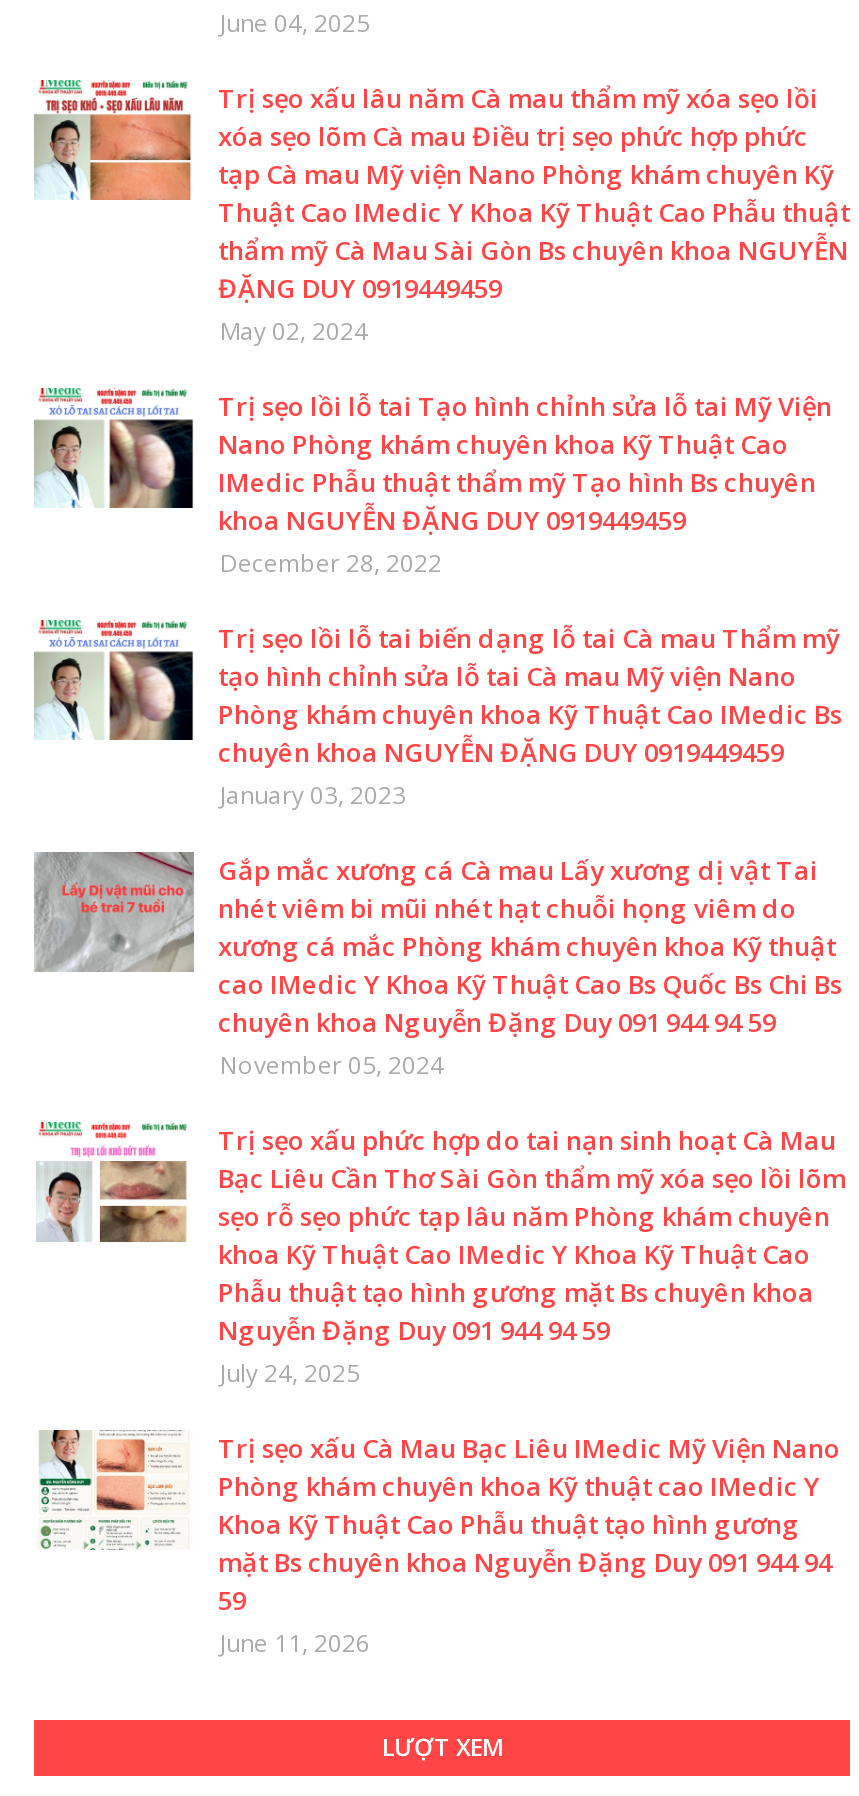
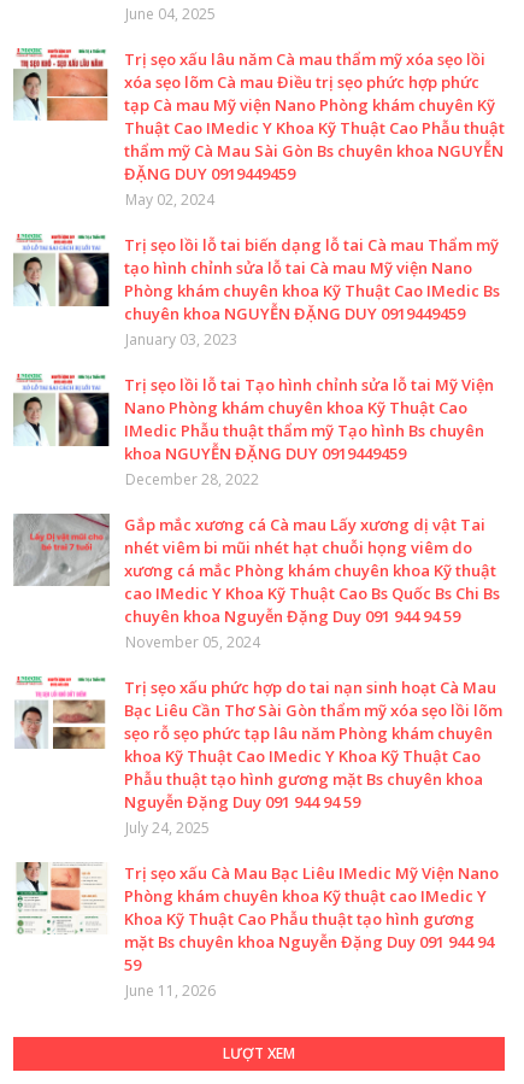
moved [218,388,832,580] -> [124,374,494,490]: Trị sẹo lồi lỗ tai Tạo hình chỉnh sửa lỗ tai Mỹ Viện | Nano Phòng khám chuyên khoa Kỹ Thuật Cao | IMedic Phẫu thuật thẩm mỹ Tạo hình Bs chuyên | khoa NGUYỄN ĐẶNG DUY 0919449459 | December 28, 2022
moved [32,618,842,812] -> [12,233,500,350]: [image] | Trị sẹo lồi lỗ tai biến dạng lỗ tai Cà mau Thẩm mỹ | tạo hình chỉnh sửa lỗ tai Cà mau Mỹ viện Nano | Phòng khám chuyên khoa Kỹ Thuật Cao IMedic Bs | chuyên khoa NGUYỄN ĐẶNG DUY 0919449459 | January 03, 2023

